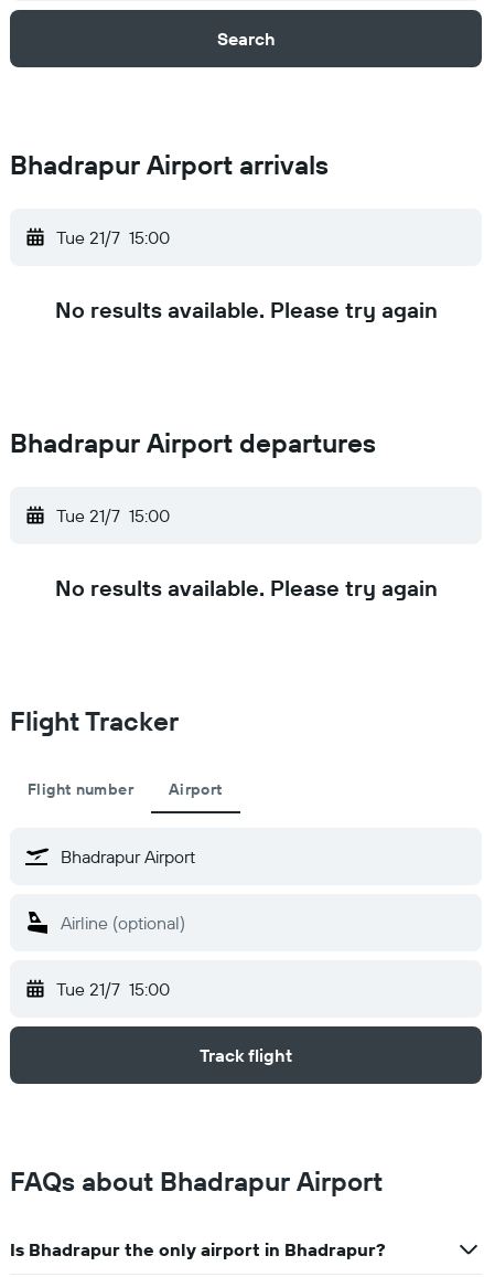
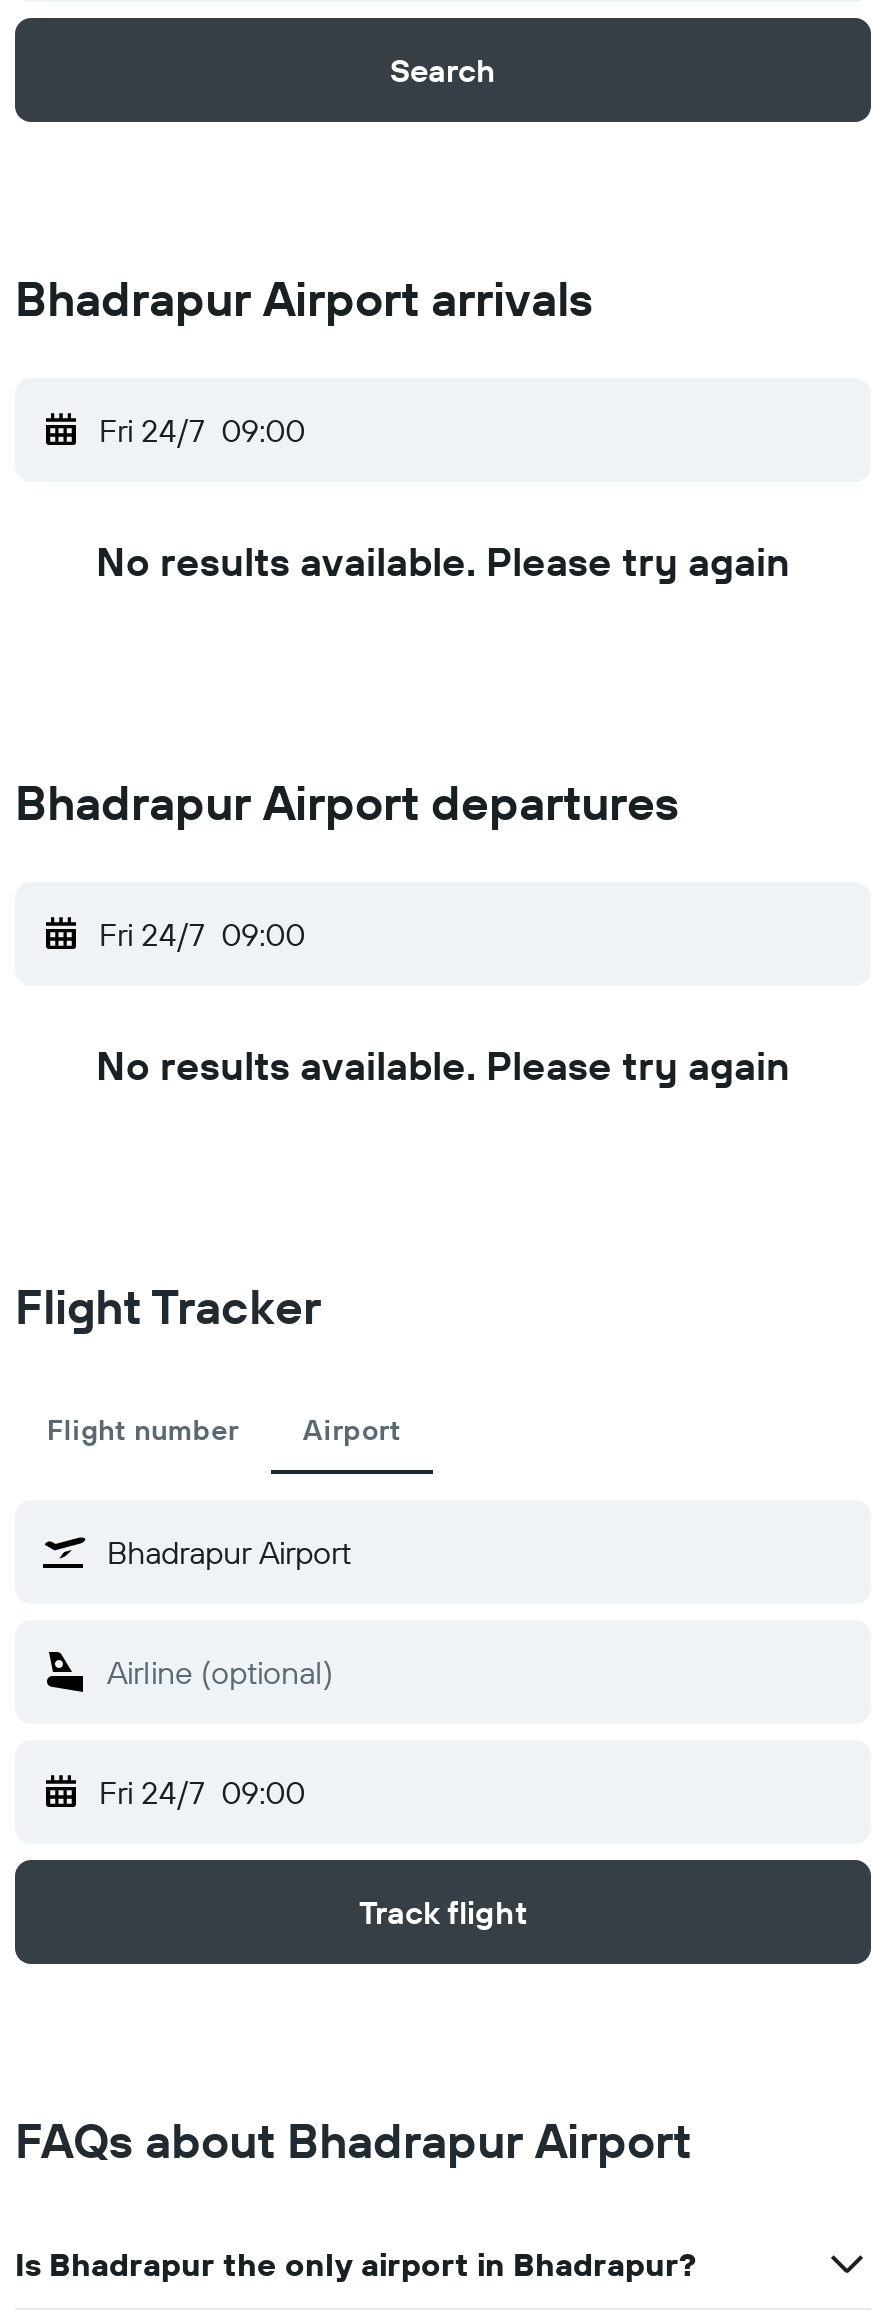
[56,226,170,248] Tue 21/7 15:00 -> [99,410,305,450] Fri 24/7 09:00
[56,504,170,526] Tue 21/7 15:00 -> [99,914,305,954] Fri 24/7 09:00
[56,978,170,1000] Tue 21/7 15:00 -> [99,1772,305,1812] Fri 24/7 09:00

